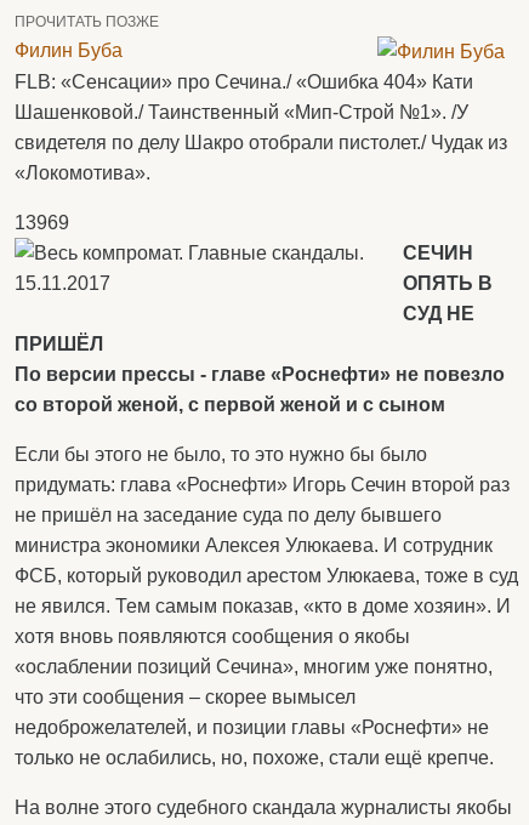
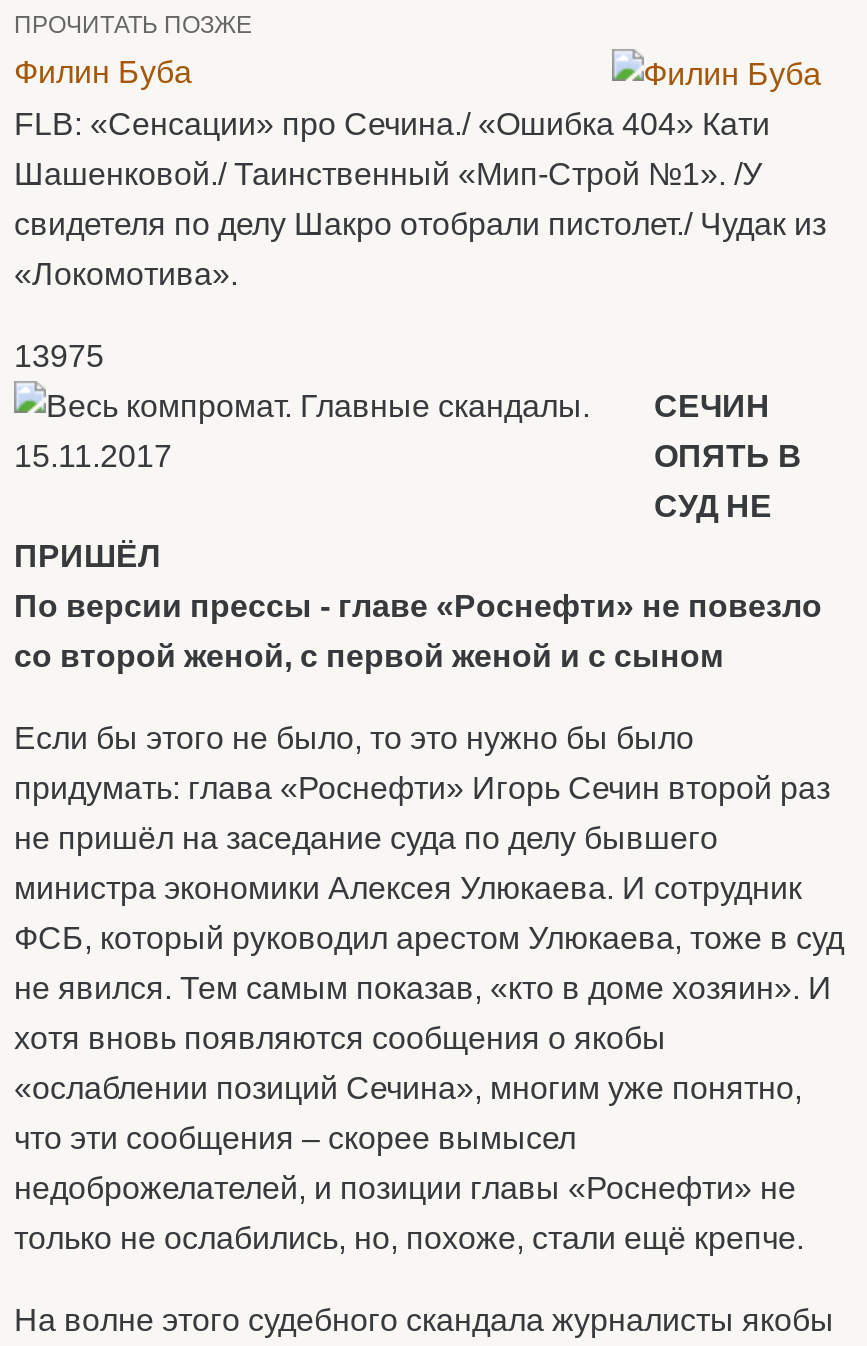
[15,213,69,233] 13969 -> [14,340,104,374] 13975

